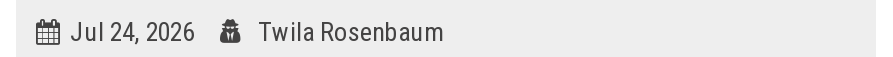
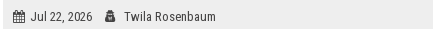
[70,17,442,47] Jul 24, 2026 Twila Rosenbaum -> [30,9,216,24] Jul 22, 2026 Twila Rosenbaum

